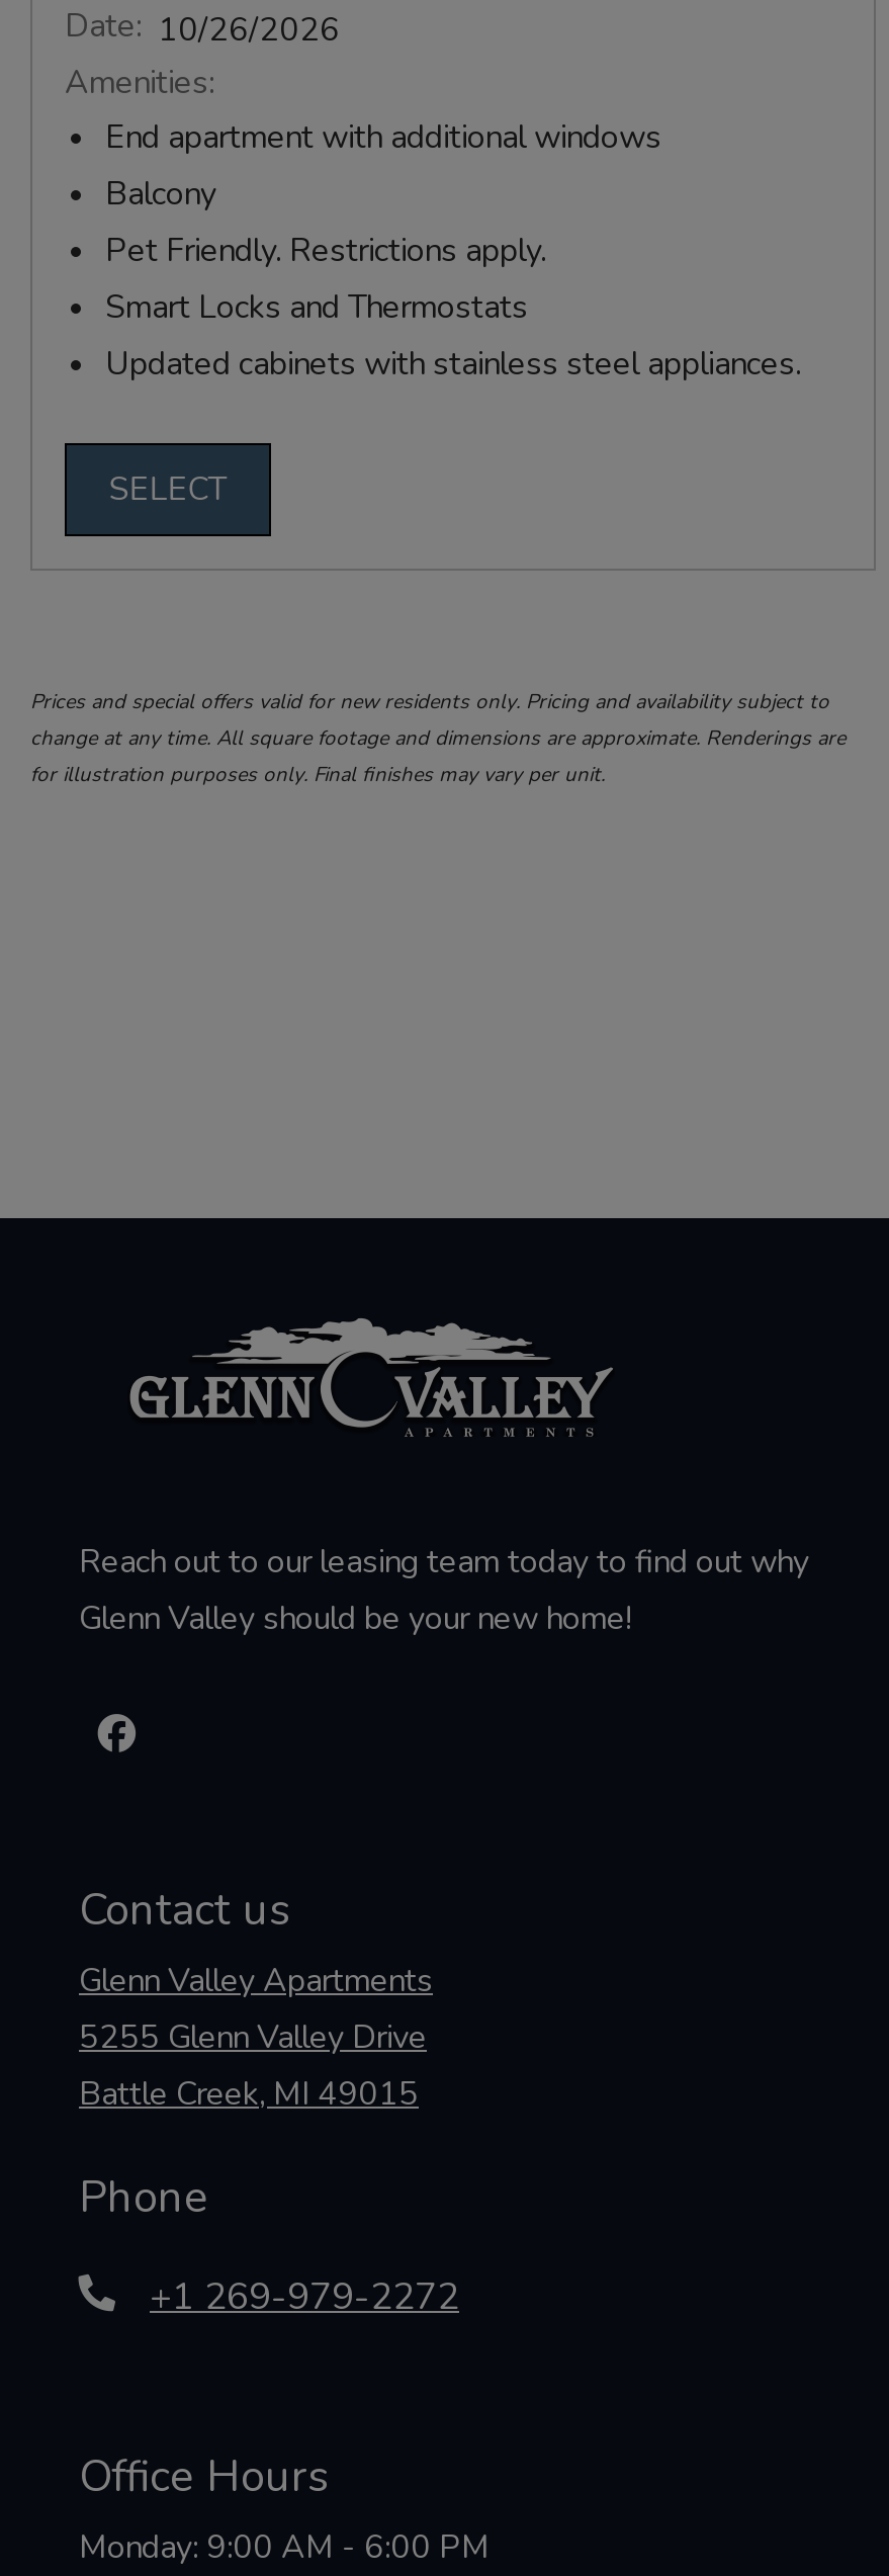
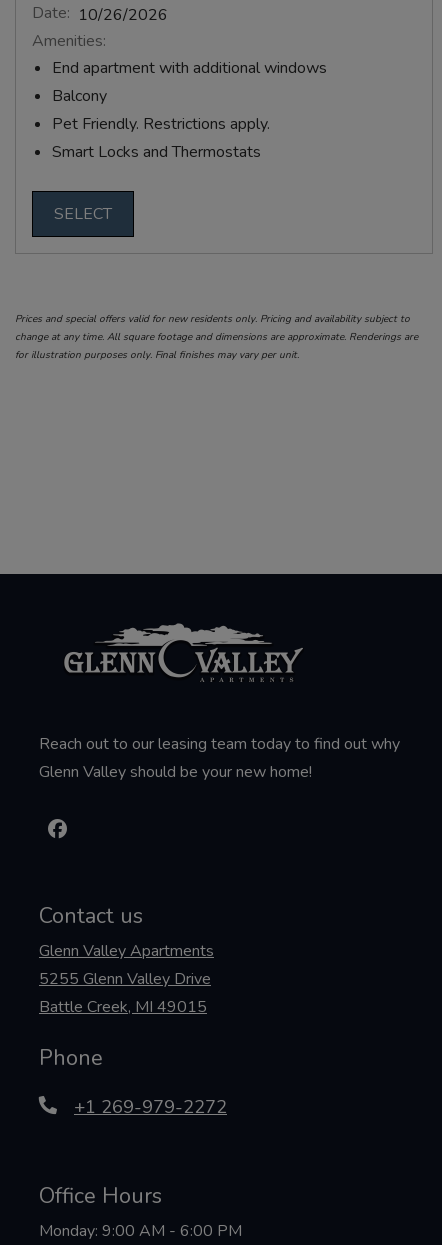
[105,342,801,387] Updated cabinets with stainless steel appliances. -> none

